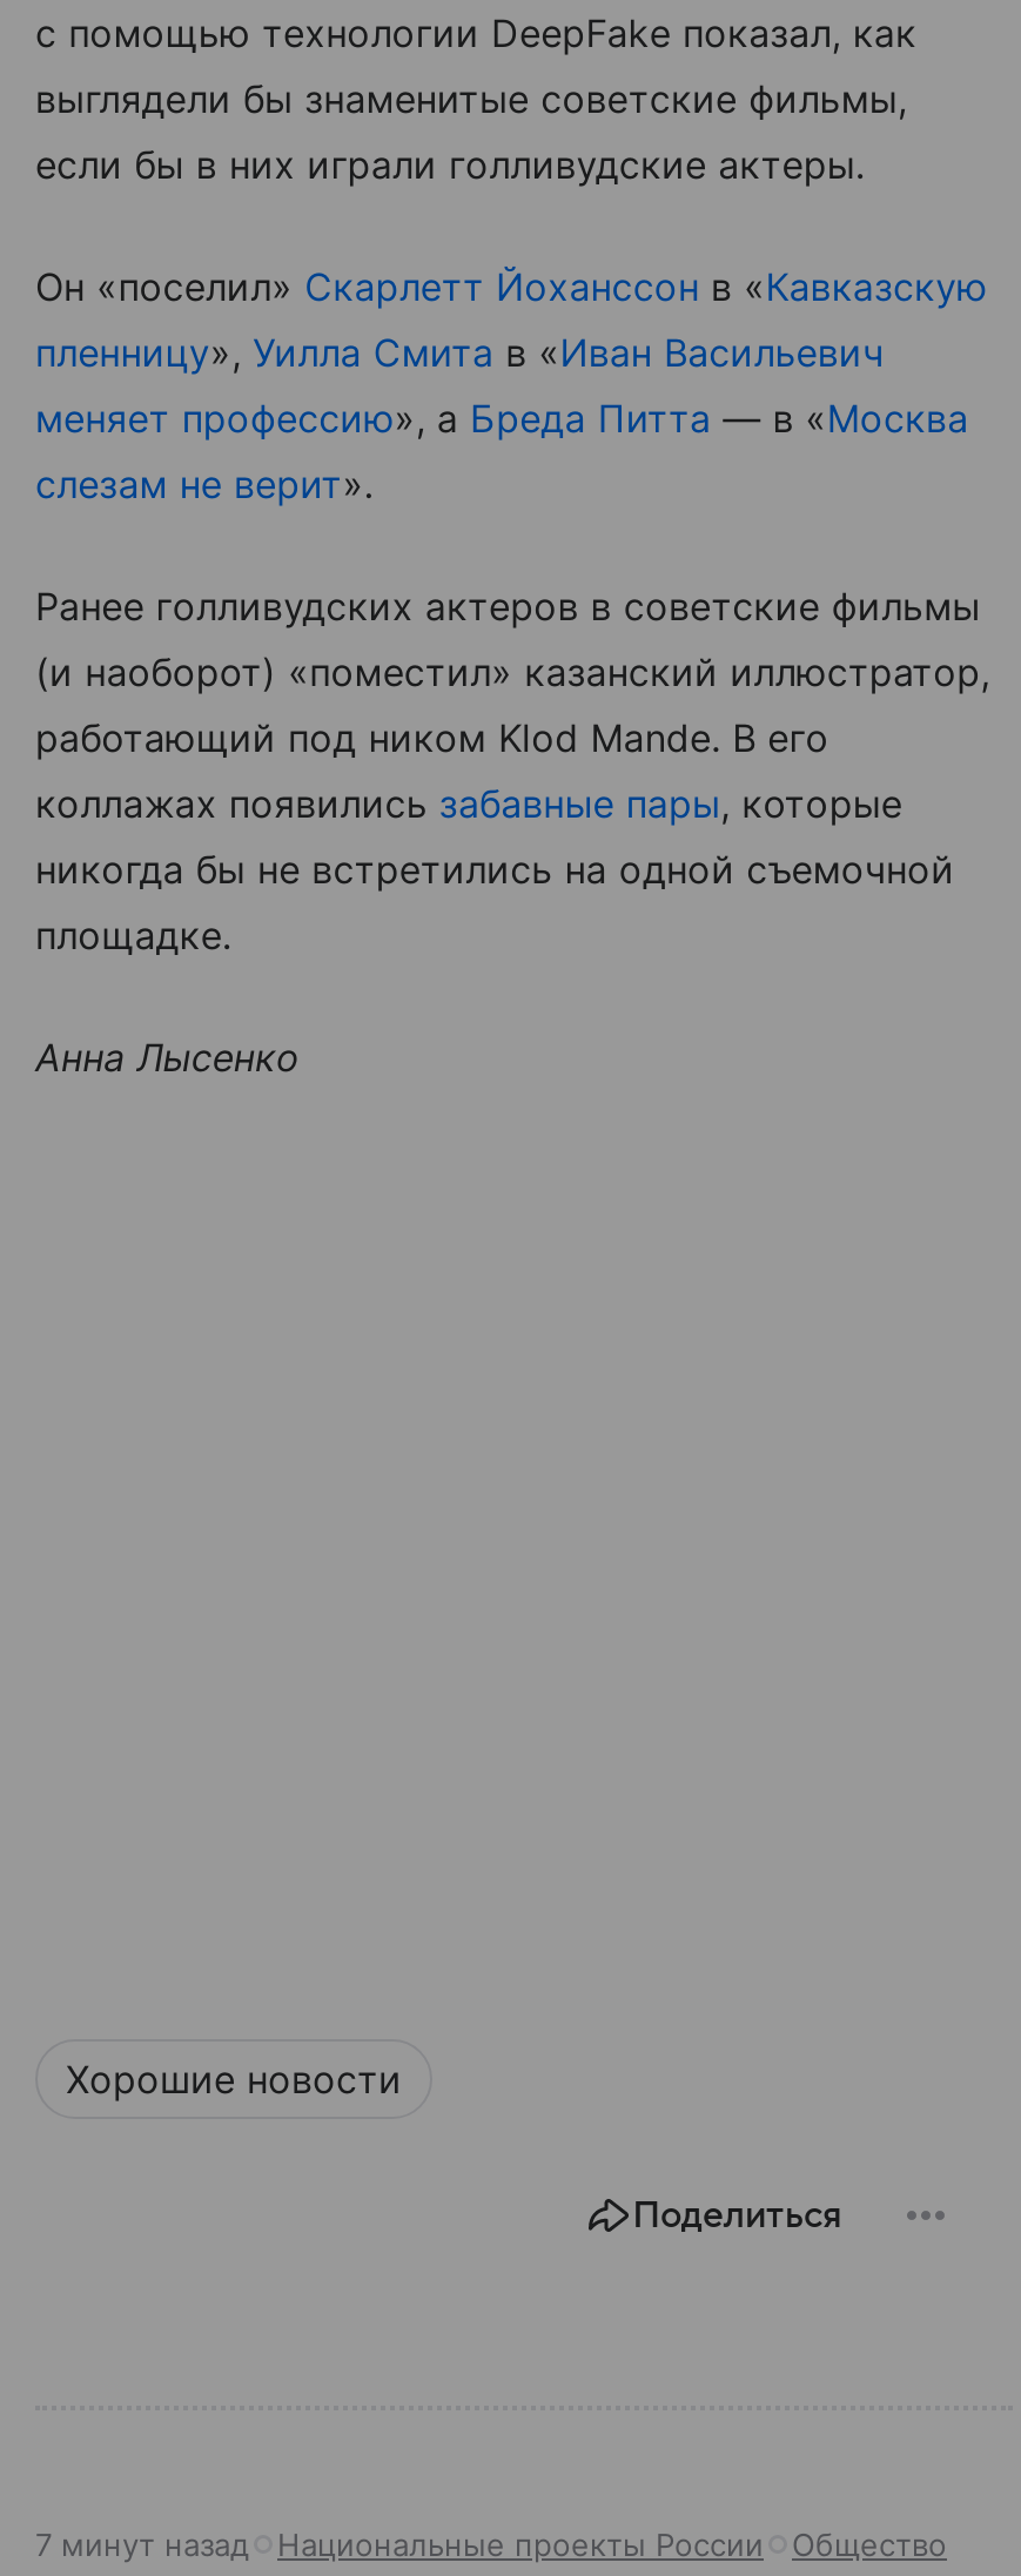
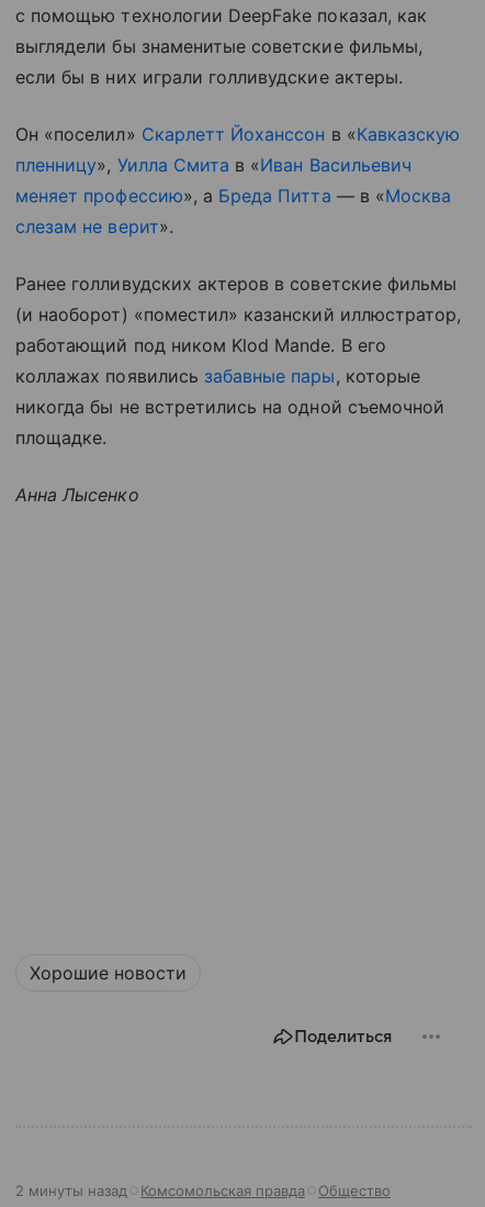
[35,2525,764,2563] 7 минут назад | Национальные проекты России -> [15,1182,305,1199] 2 минуты назад | Комсомольская правда

